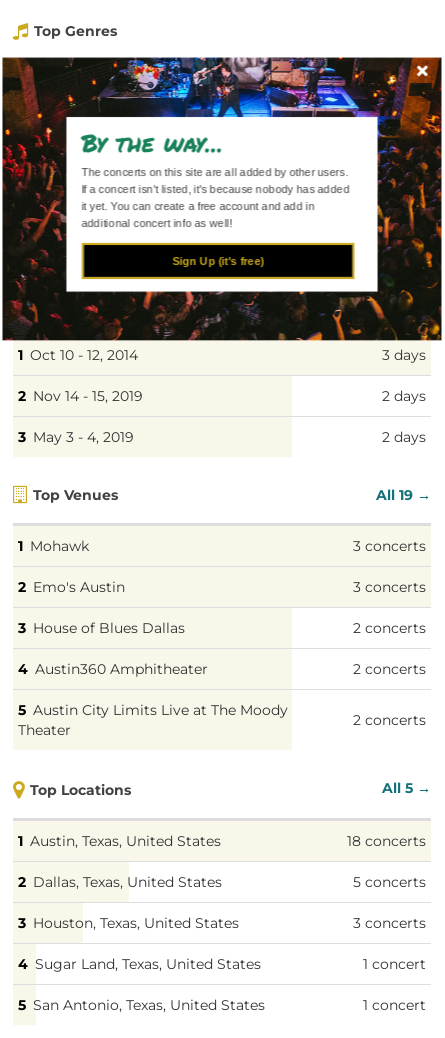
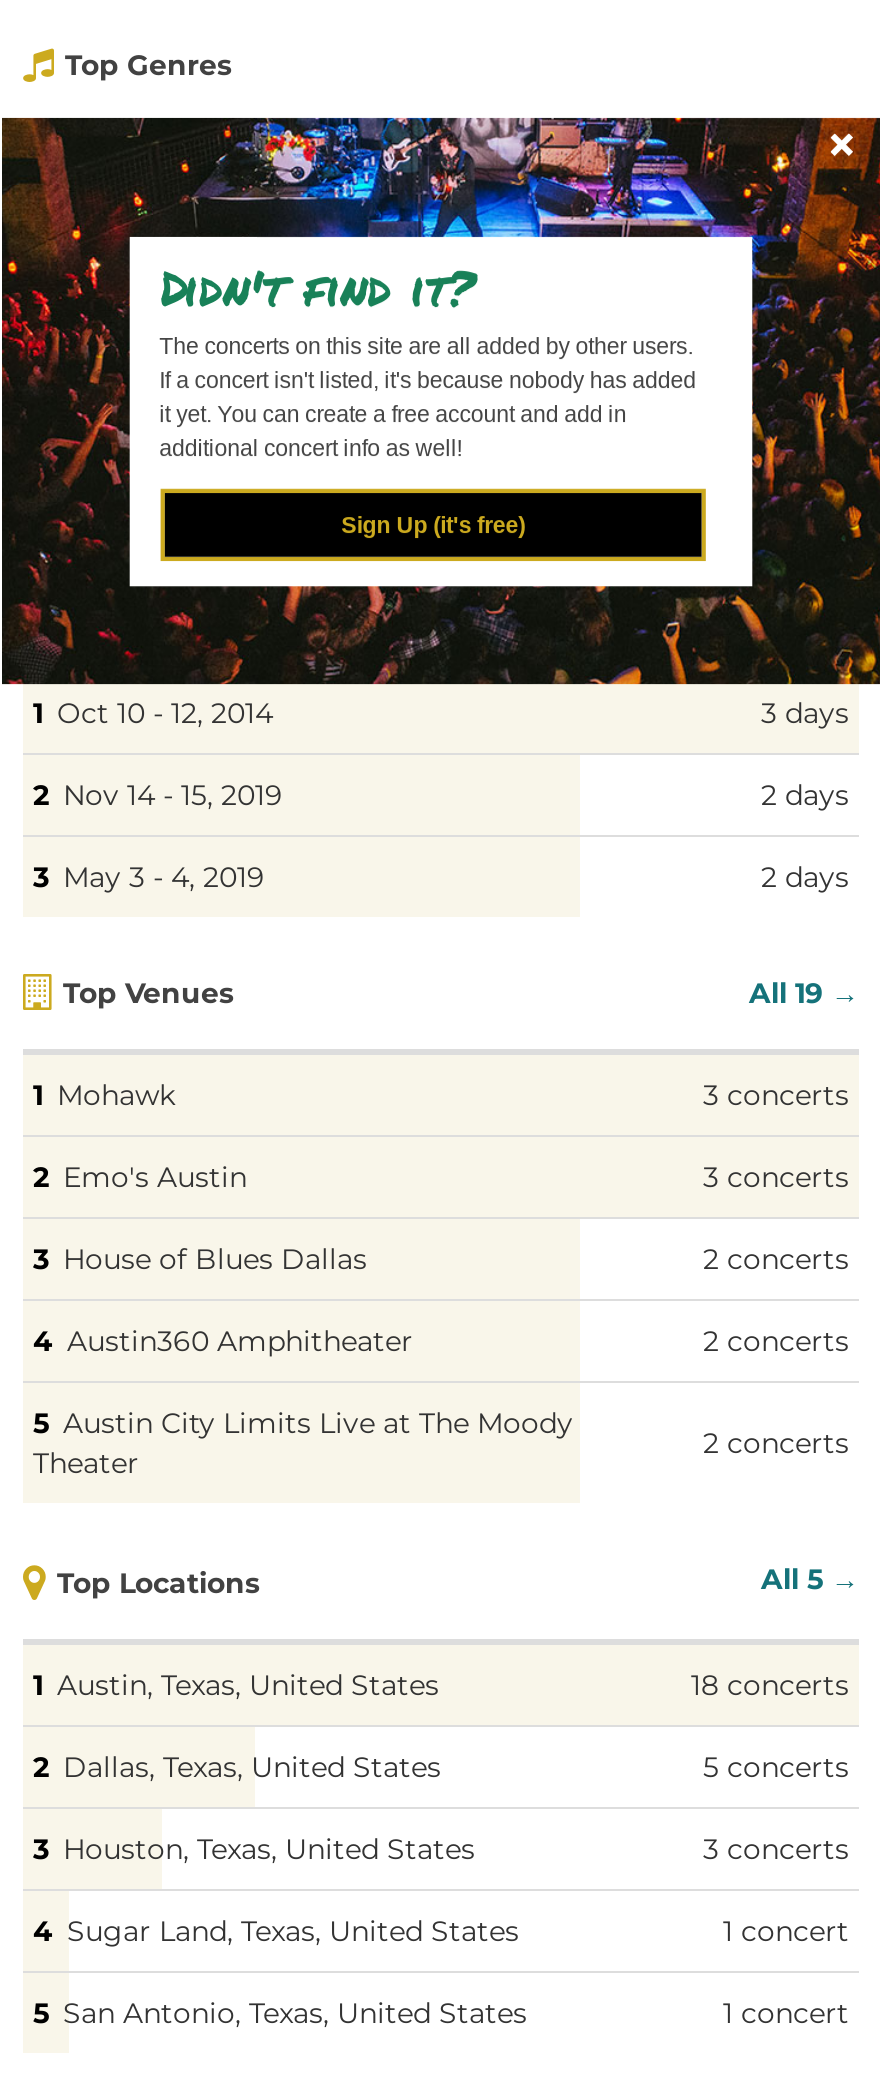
[82,125,223,159] By the way... -> [161,252,475,322] Didn't find it?

